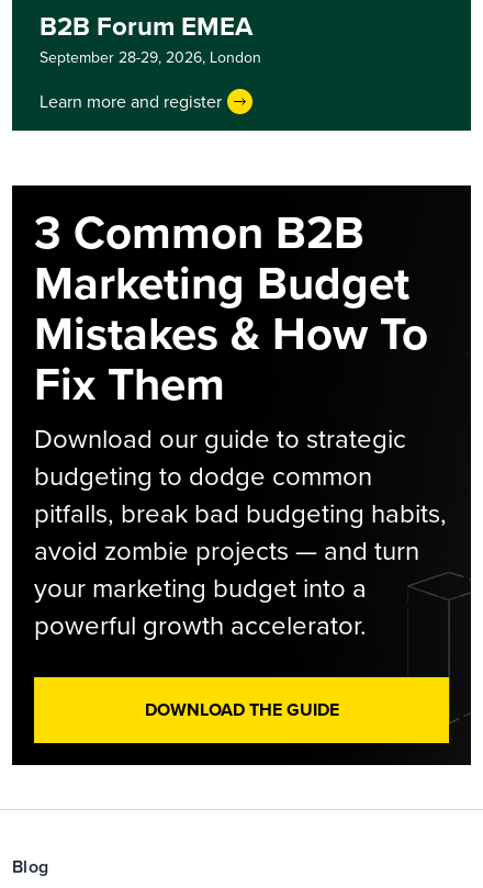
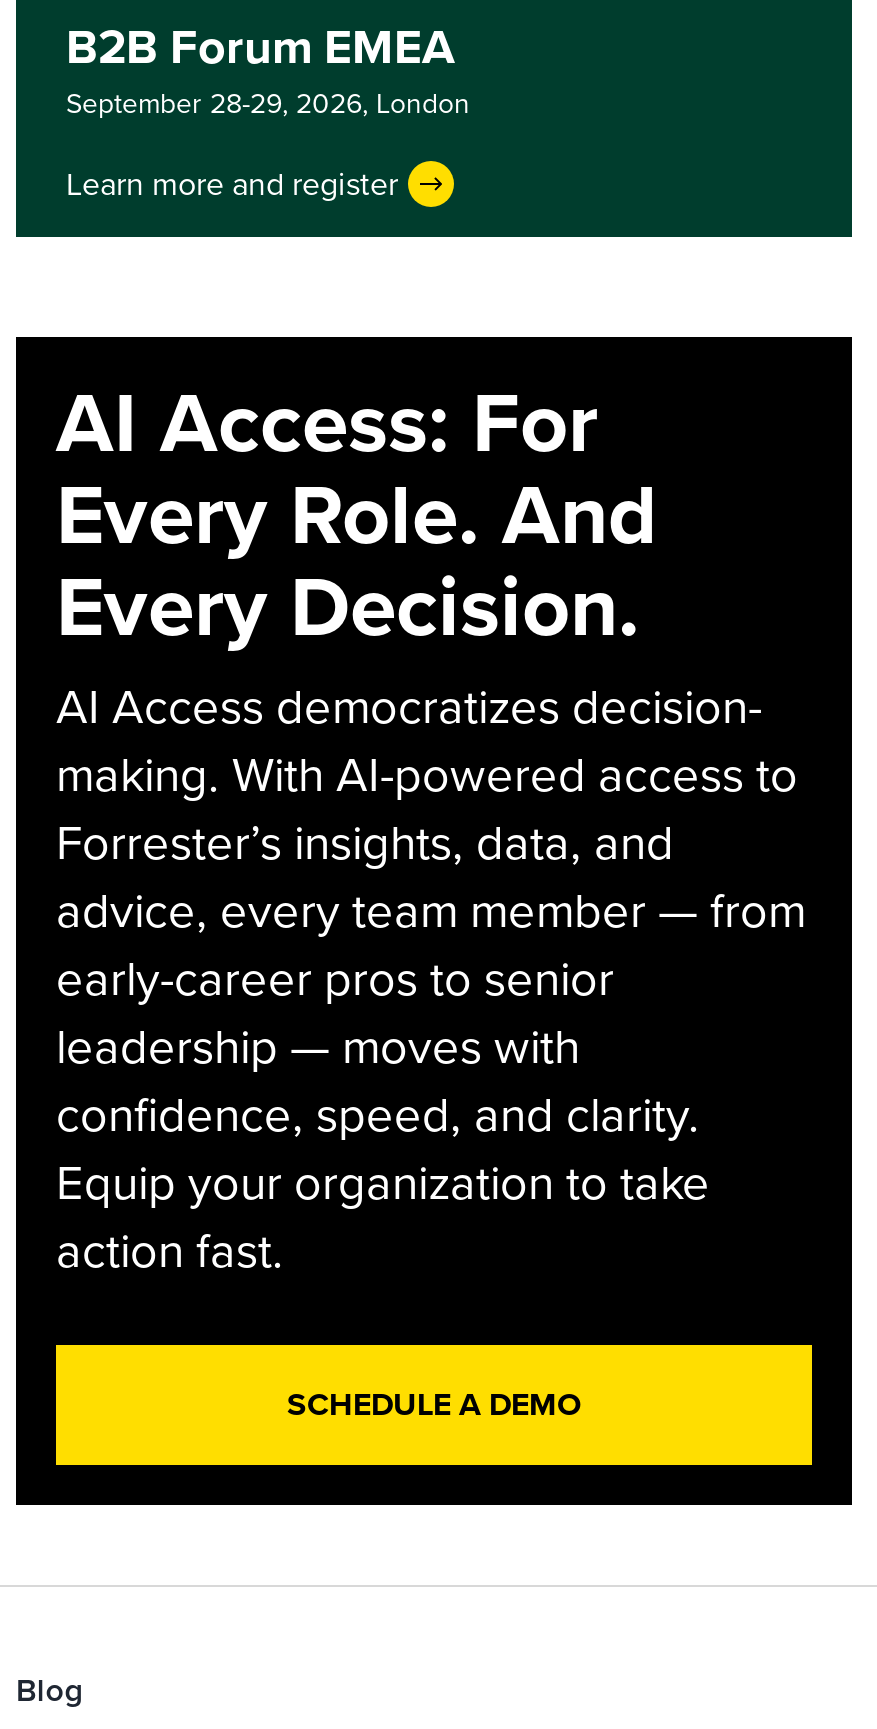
[34,199,447,645] 3 Common B2B | Marketing Budget | Mistakes & How To | Fix Them | Download our guide to strategic | budgeting to dodge common | pitfalls, break bad budgeting habits, | avoid zombie projects — and turn | your marketing budget into a | powerful growth accelerator. -> [56,361,806,1287] AI Access: For | Every Role. And | Every Decision. | AI Access democratizes decision- | making. With AI-powered access to | Forrester’s insights, data, and | advice, every team member — from | early-career pros to senior | leadership — moves with | confidence, speed, and clarity. | Equip your organization to take | action fast.
[144,697,339,722] DOWNLOAD THE GUIDE -> [287,1381,581,1427] SCHEDULE A DEMO

